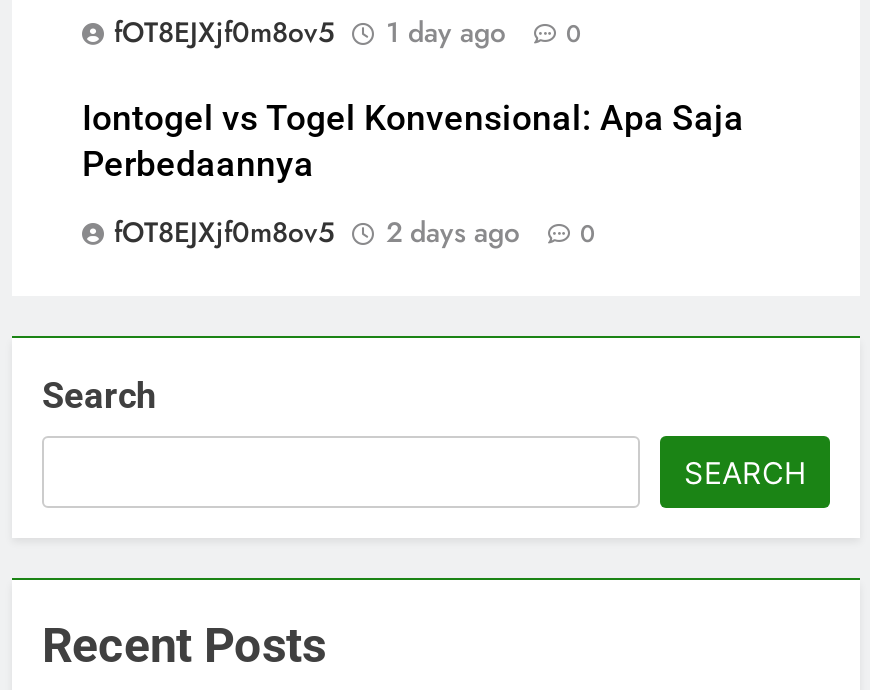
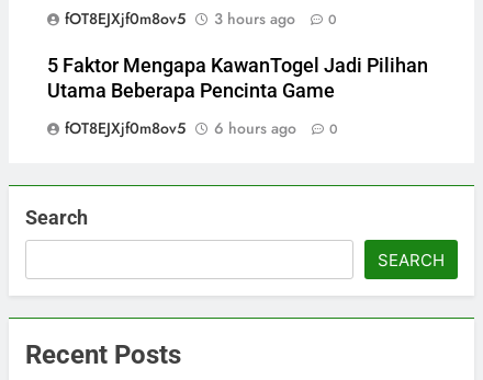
[114,12,582,52] fOT8EJXjf0m8ov5 1 day ago 0 -> [65,8,337,30] fOT8EJXjf0m8ov5 3 hours ago 0
[82,98,744,184] Iontogel vs Togel Konvensional: Apa Saja | Perbedaannya -> [47,55,428,102] 5 Faktor Mengapa KawanTogel Jadi Pilihan | Utama Beberapa Pencinta Game
[114,212,596,252] fOT8EJXjf0m8ov5 2 days ago 0 -> [65,117,338,139] fOT8EJXjf0m8ov5 6 hours ago 0

